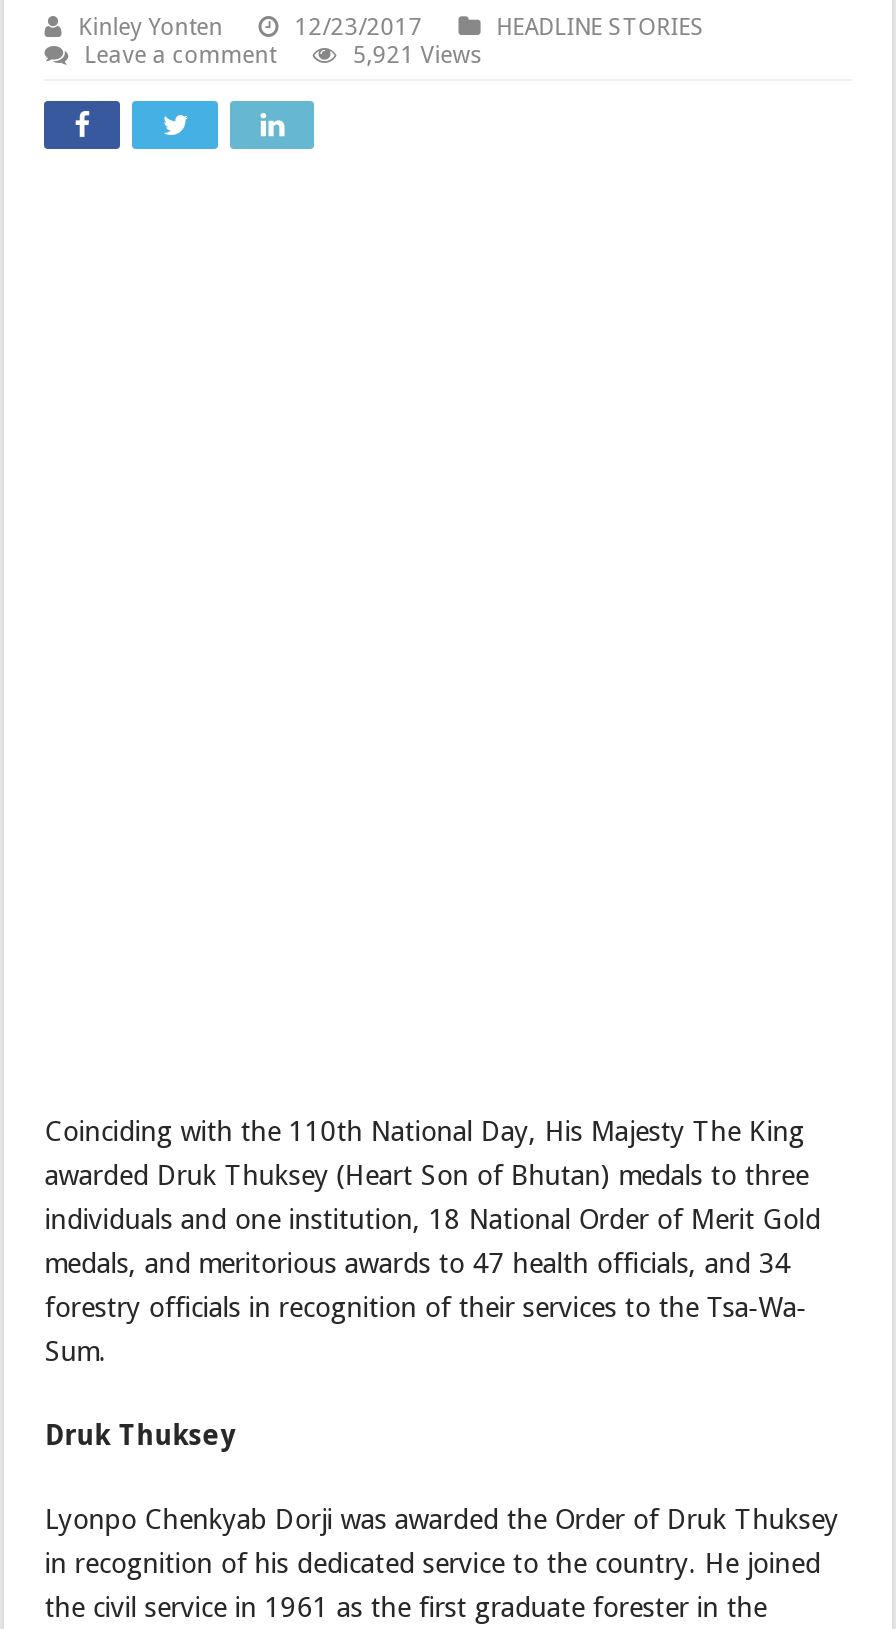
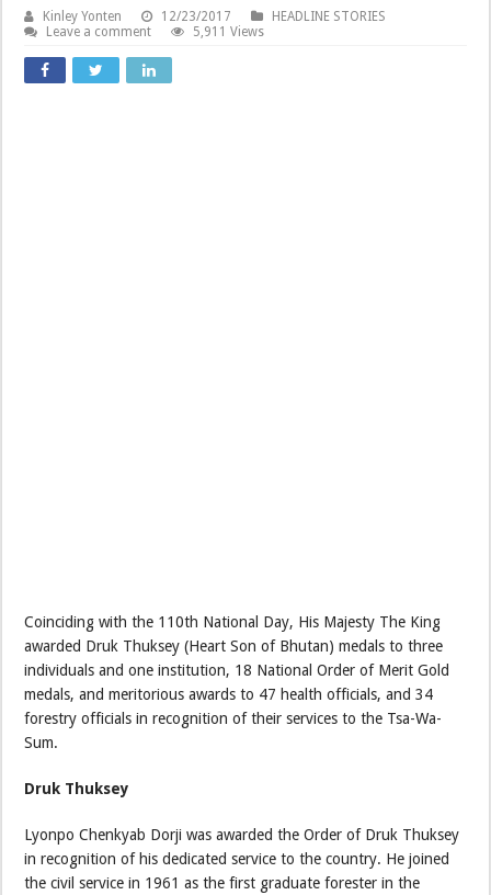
[352,41,482,69] 5,921 Views -> [193,24,264,40] 5,911 Views

